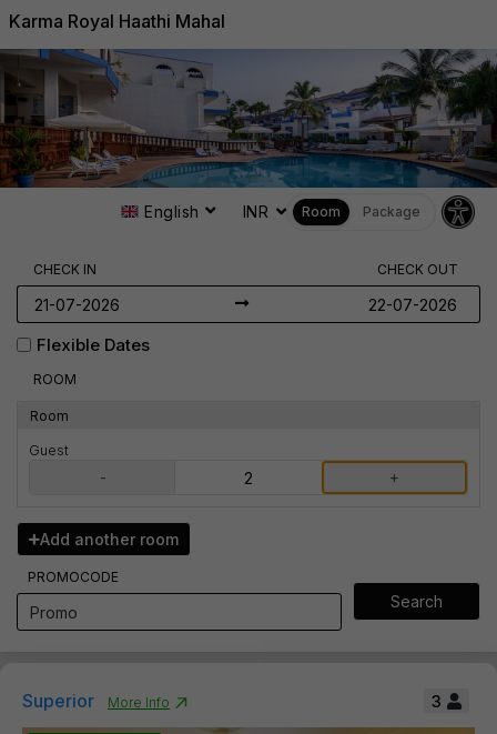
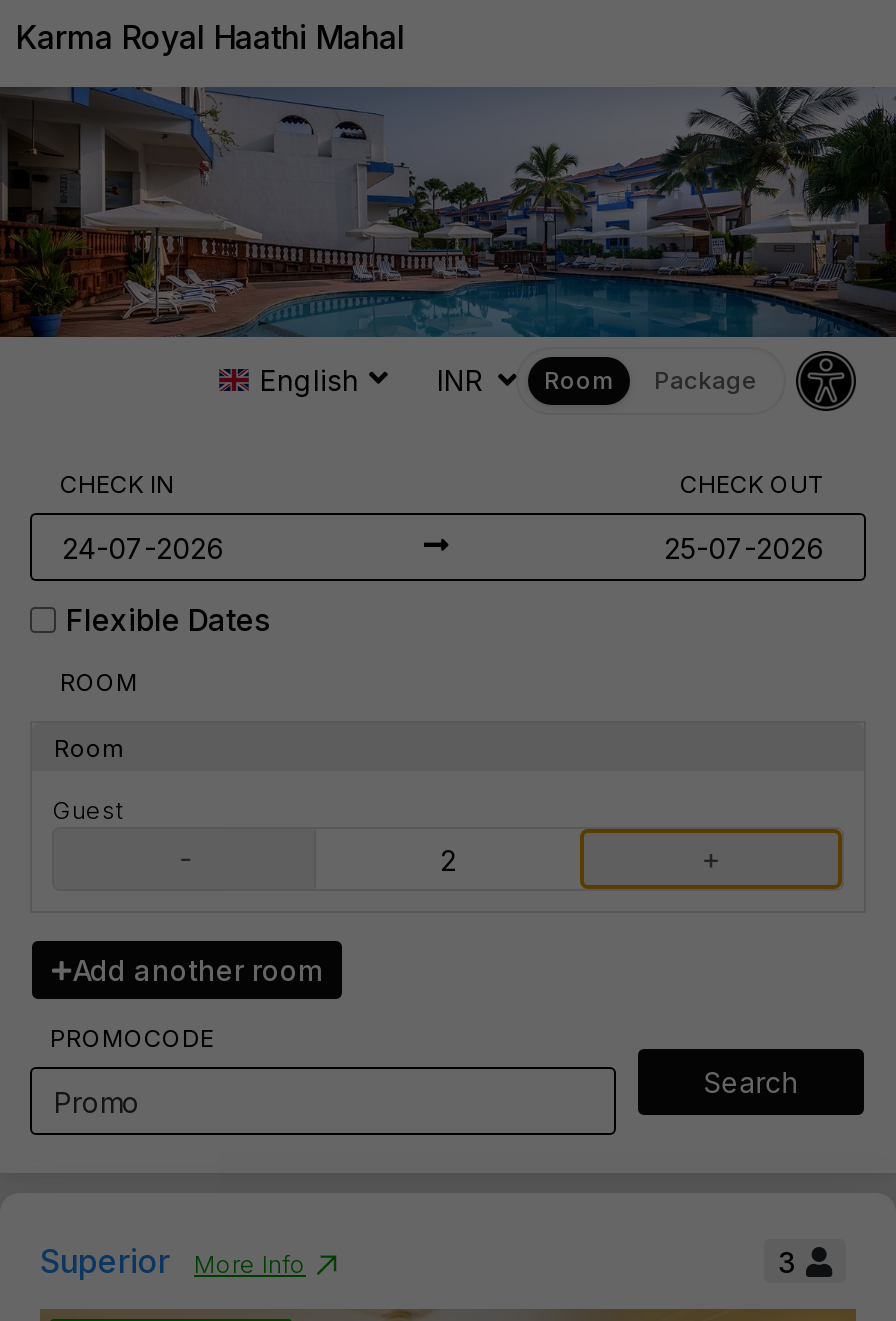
[34,295,120,314] 21-07-2026 -> [62,530,224,564] 24-07-2026
[368,295,457,314] 22-07-2026 -> [664,530,824,564] 25-07-2026

